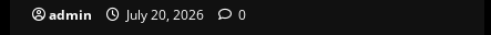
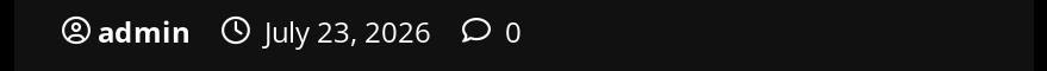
[49,5,246,24] admin July 20, 2026 0 -> [98,12,522,52] admin July 23, 2026 0

